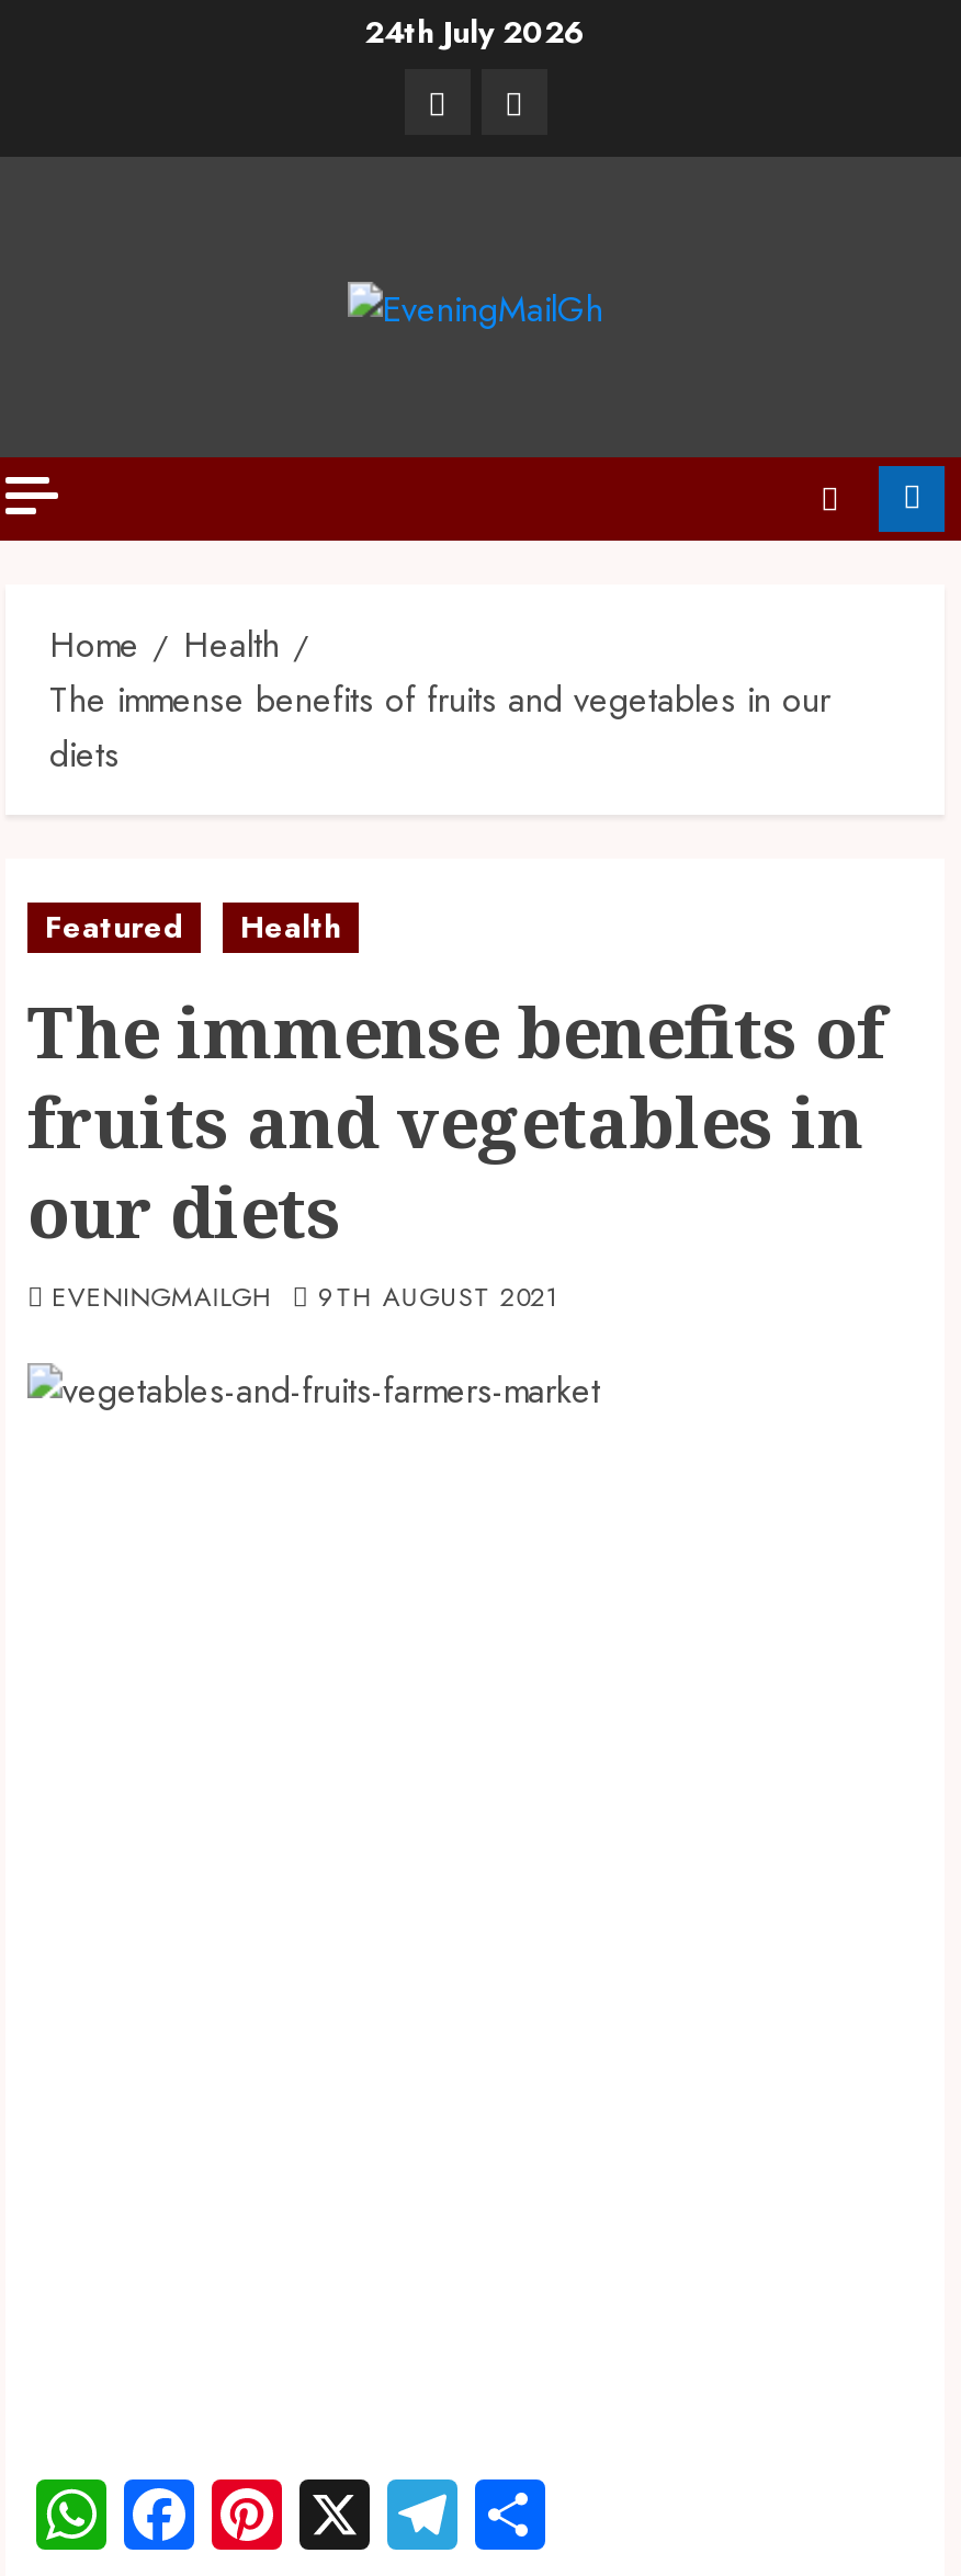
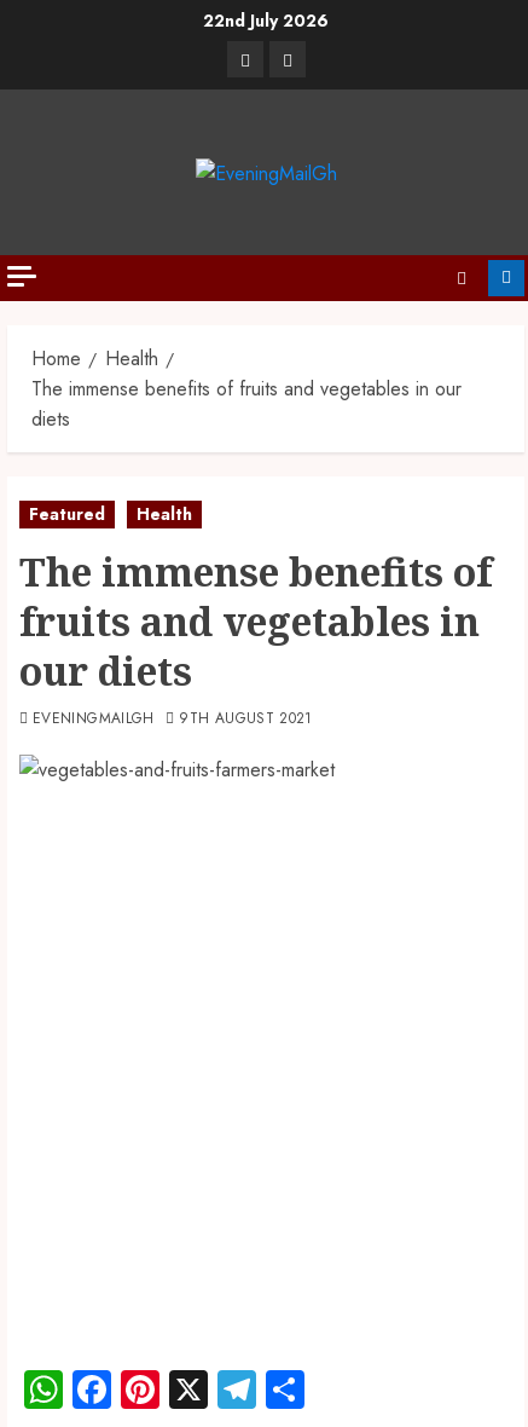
[364,10,586,54] 24th July 2026 -> [203,8,329,33] 22nd July 2026

